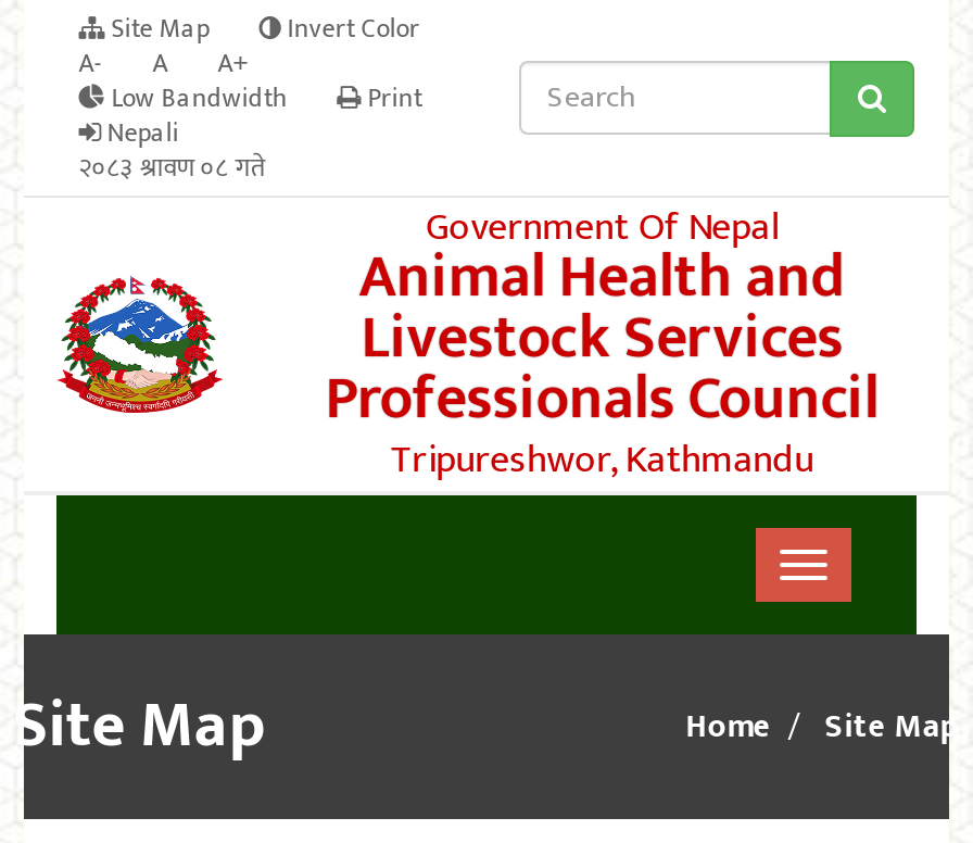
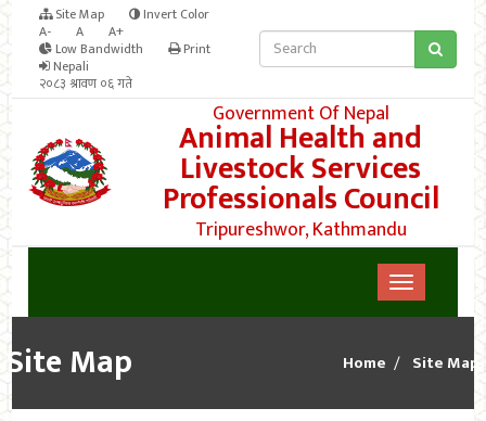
[79,146,265,189] २०८३ श्रावण ०८ गते -> [39,73,133,94] २०८३ श्रावण ०६ गते

